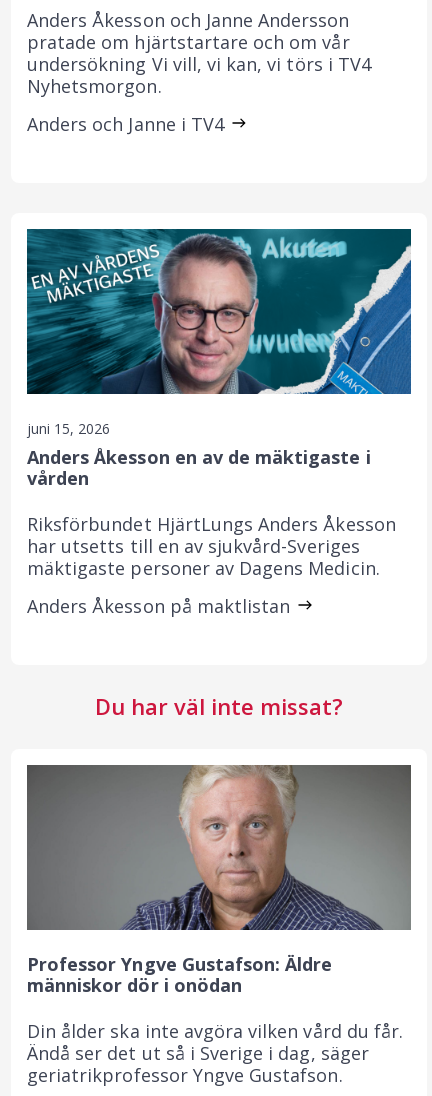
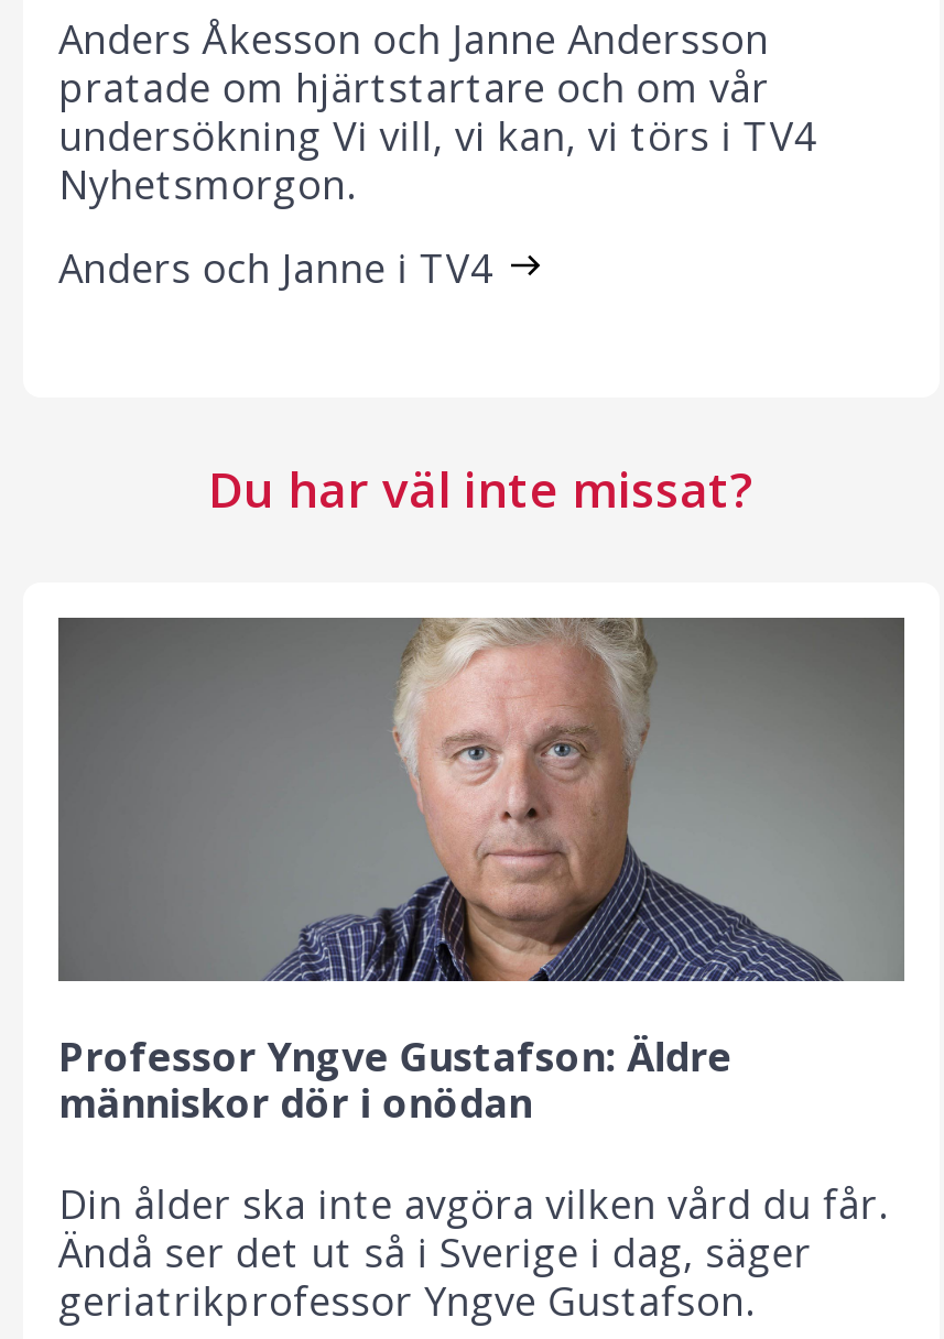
[26,228,412,618] [image] | juni 15, 2026 | Anders Åkesson en av de mäktigaste i | vården | Riksförbundet HjärtLungs Anders Åkesson | har utsetts till en av sjukvård-Sveriges | mäktigaste personer av Dagens Medicin. | Anders Åkesson på maktlistan -> none

